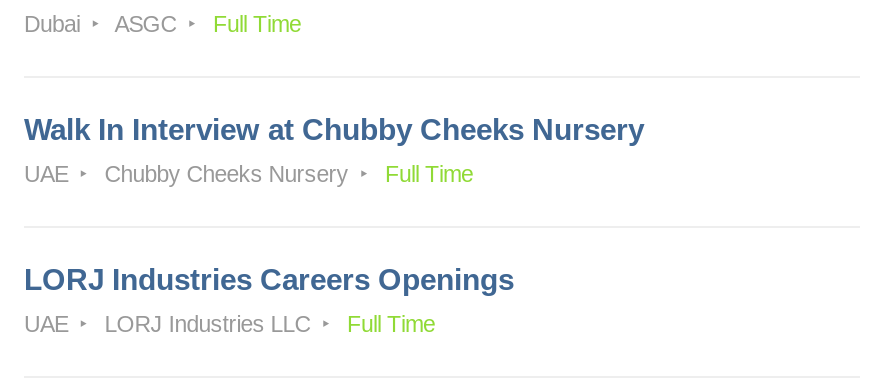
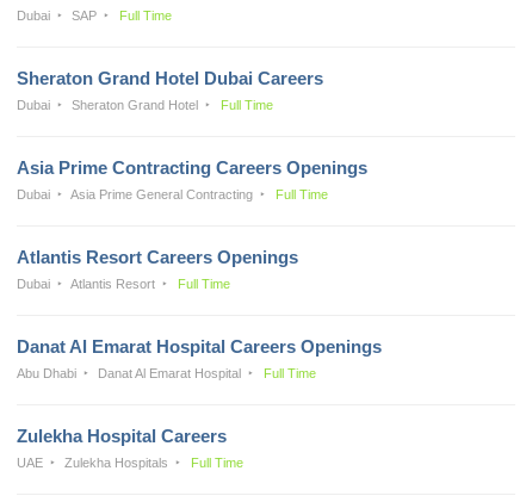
[114,11,176,35] ASGC -> [72,8,97,22] SAP
[24,111,644,145] Walk In Interview at Chubby Cheeks Nursery -> [17,67,323,88] Sheraton Grand Hotel Dubai Careers
[24,161,348,185] UAE | Chubby Cheeks Nursery -> [17,97,198,111] Dubai | Sheraton Grand Hotel
[24,261,514,295] LORJ Industries Careers Openings -> [17,157,382,445] Asia Prime Contracting Careers Openings | Dubai | Asia Prime General Contracting | Full Time | Atlantis Resort Careers Openings | Dubai | Atlantis Resort | Full Time | Danat Al Emarat Hospital Careers Openings | Abu Dhabi | Danat Al Emarat Hospital | Full Time | Zulekha Hospital Careers
[104,311,310,335] LORJ Industries LLC -> [65,455,168,469] Zulekha Hospitals

